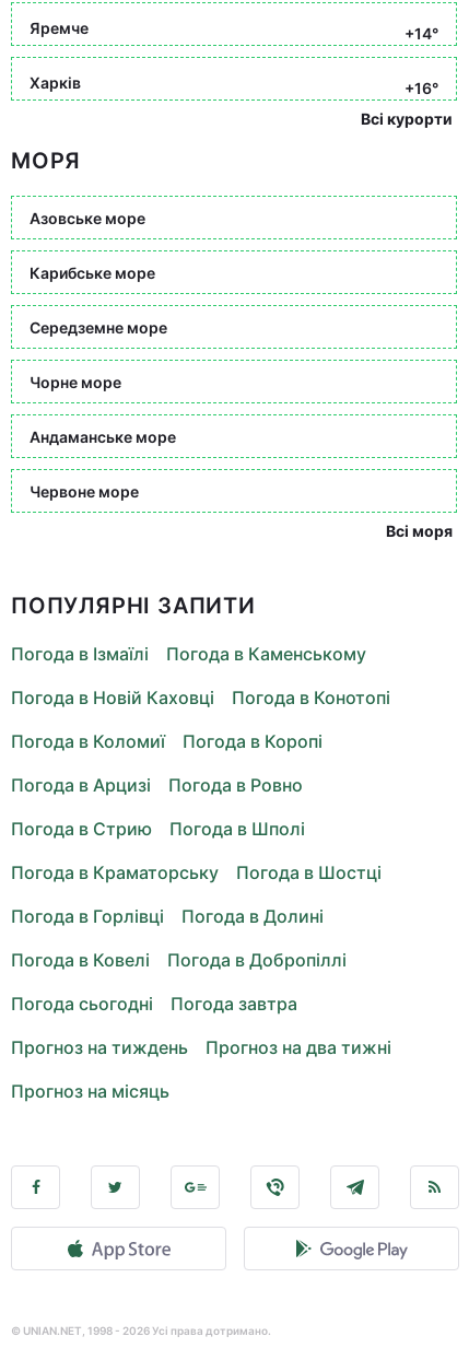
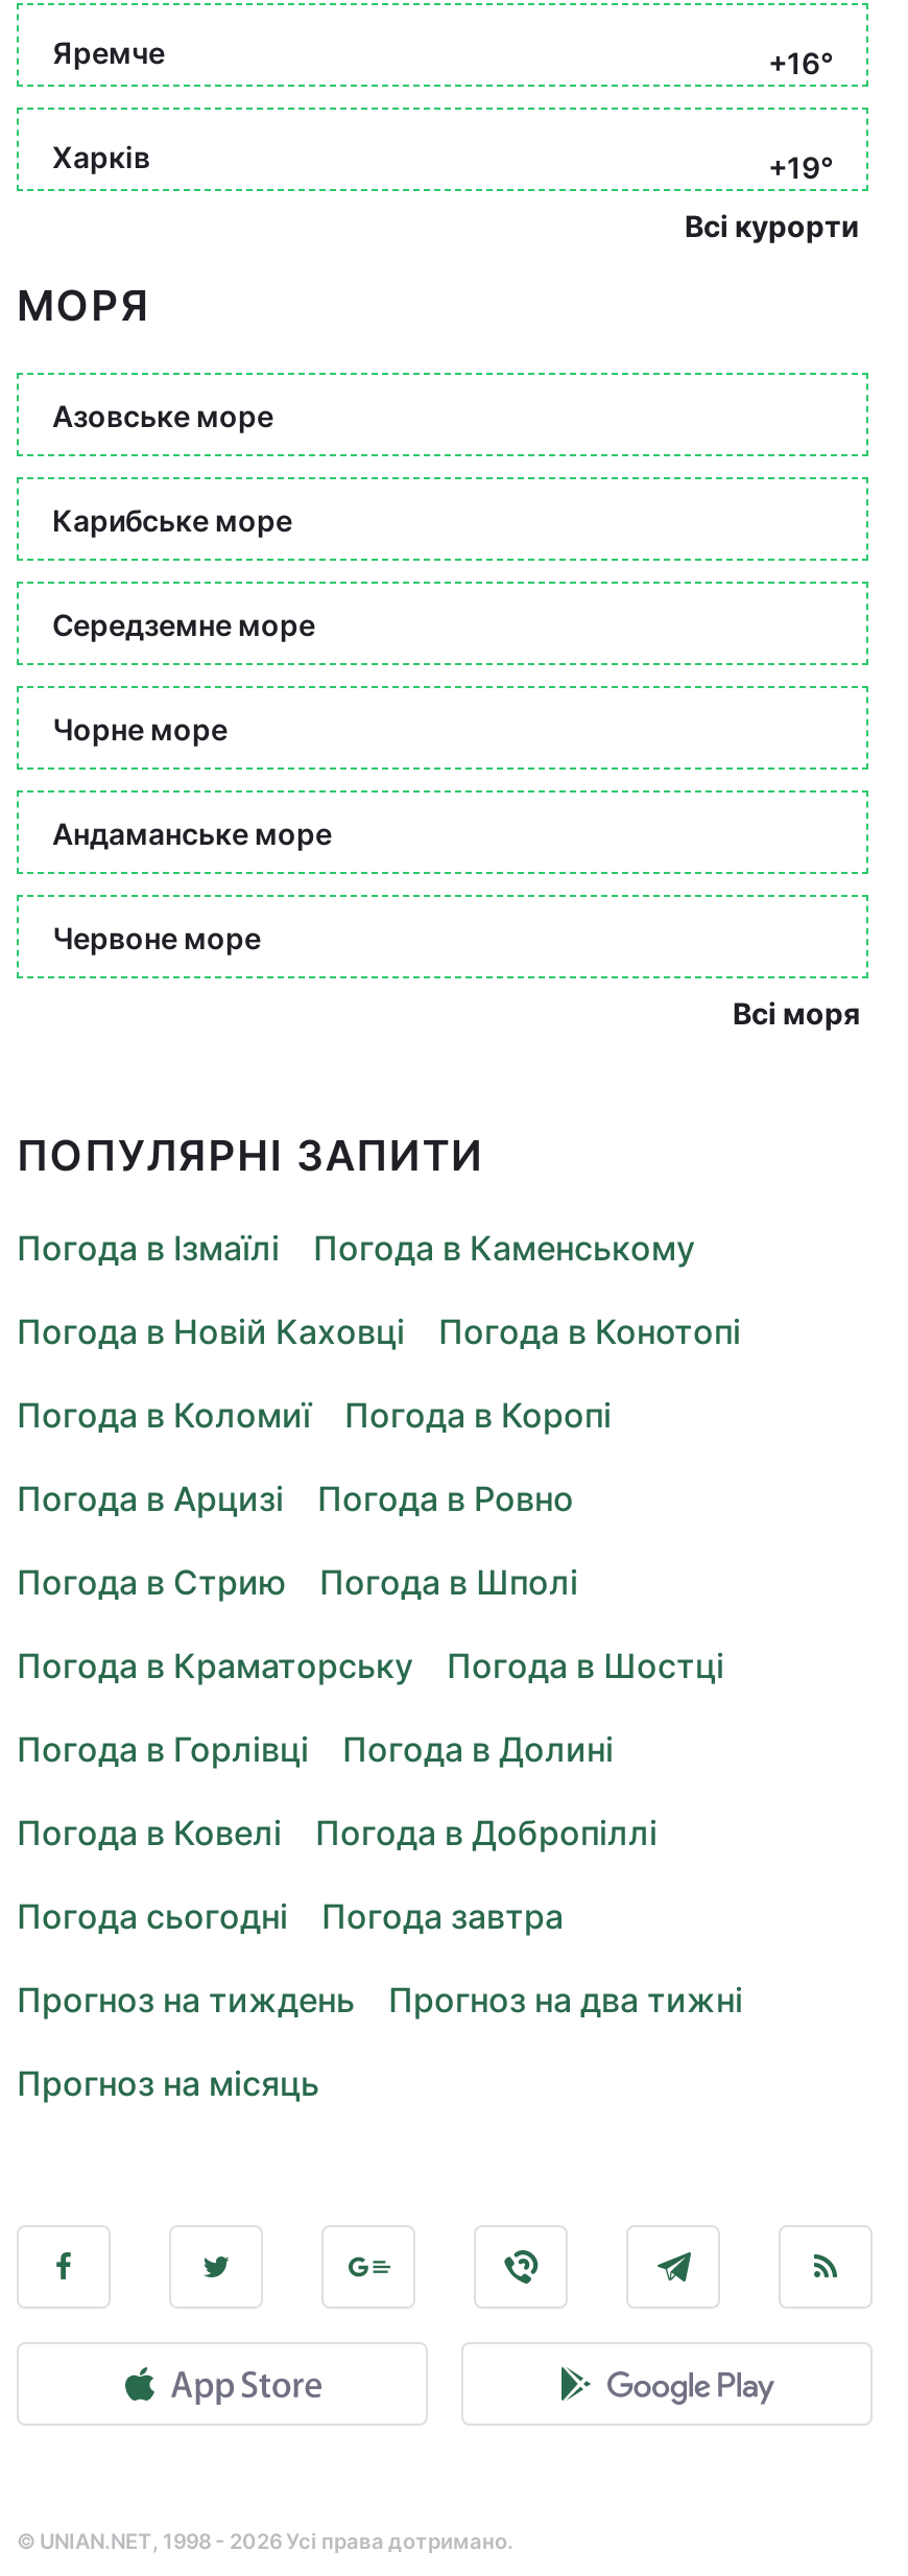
[404,24,438,43] +14° -> [768,45,833,80] +16°
[404,79,438,97] +16° -> [768,149,833,185] +19°

